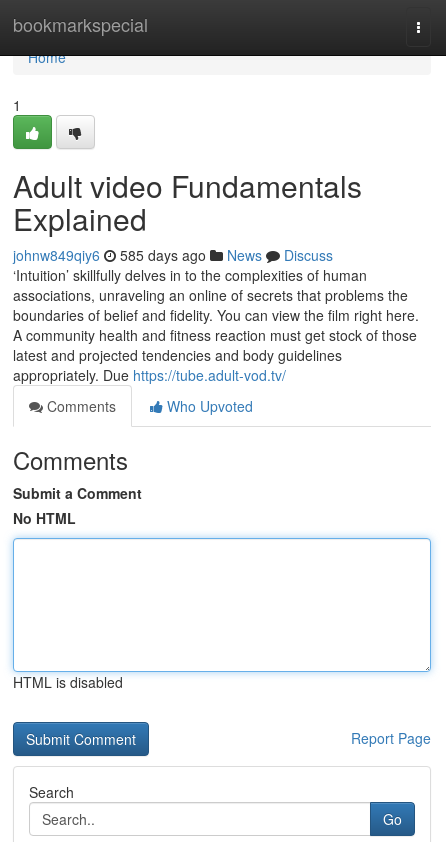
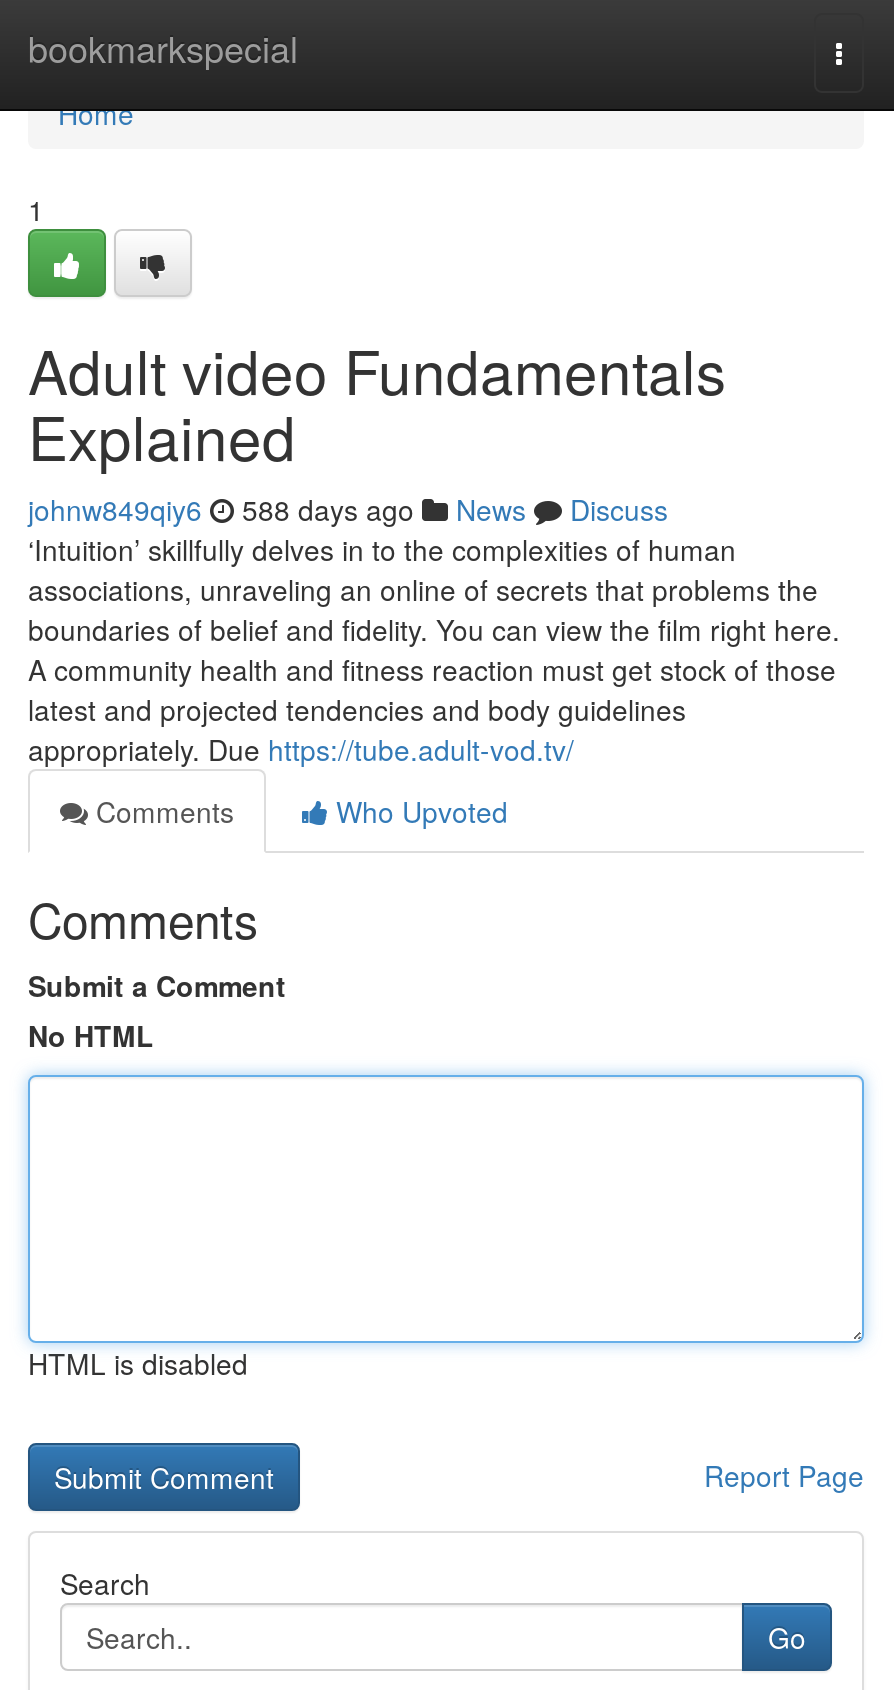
[13,245,333,265] johnw849qiy6 585 days ago News Discuss -> [28,489,668,529] johnw849qiy6 588 days ago News Discuss

